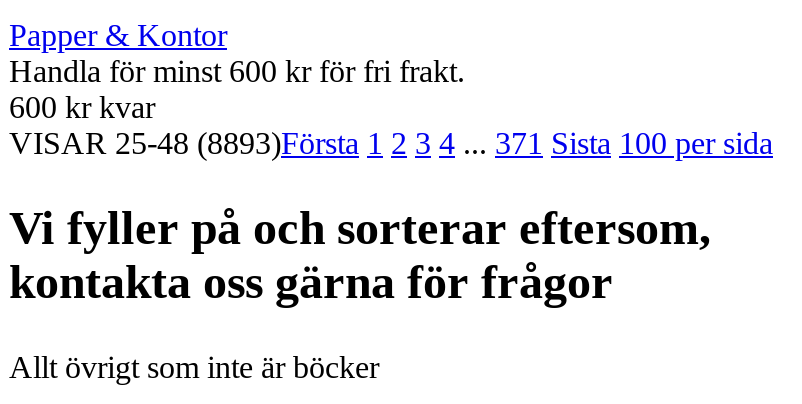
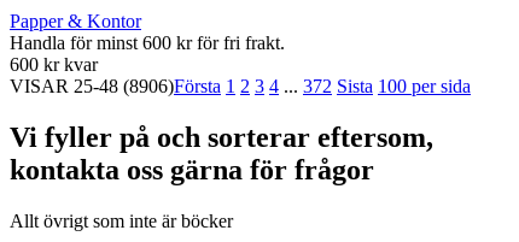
[9,126,773,160] VISAR 25-48 (8893)Första 1 2 3 4... 371 Sista 100 per sida -> [10,76,471,96] VISAR 25-48 (8906)Första 1 2 3 4... 372 Sista 100 per sida

